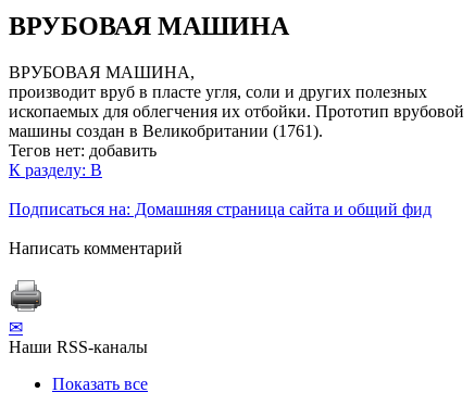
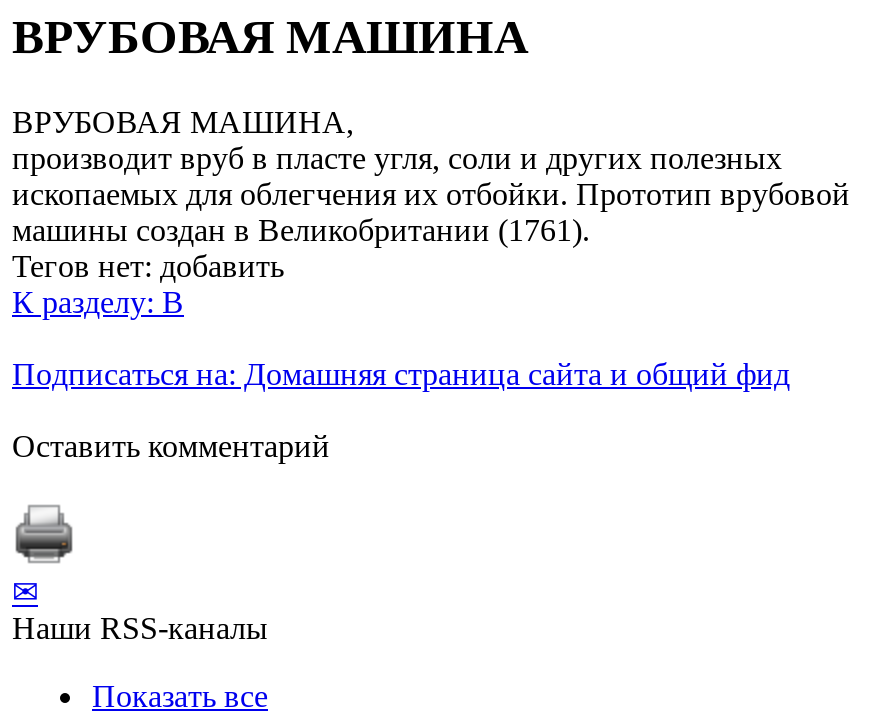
[9,239,183,257] Написать комментарий -> [12,429,330,463] Оставить комментарий

